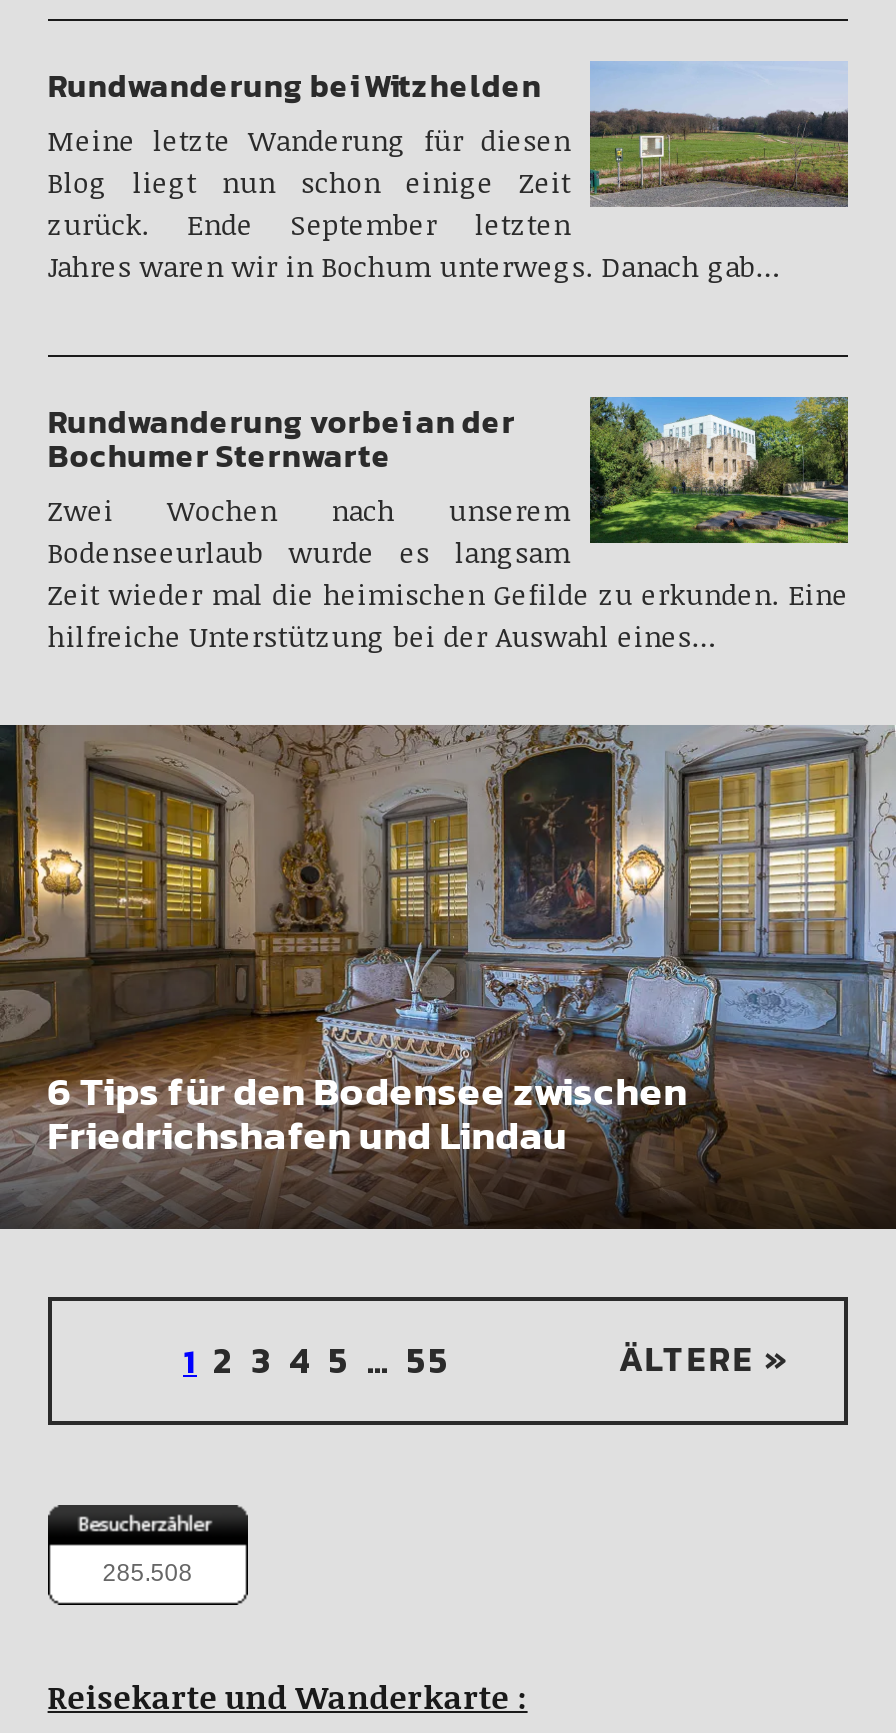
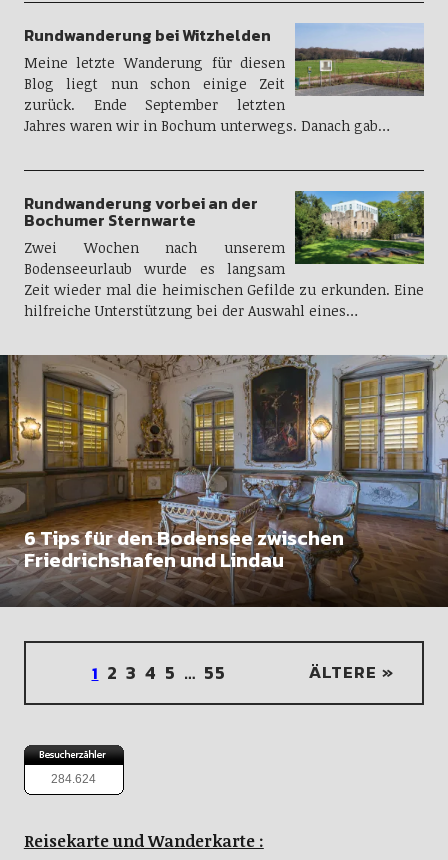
[103,1560,193,1588] 285.508 -> [51,771,96,785] 284.624

